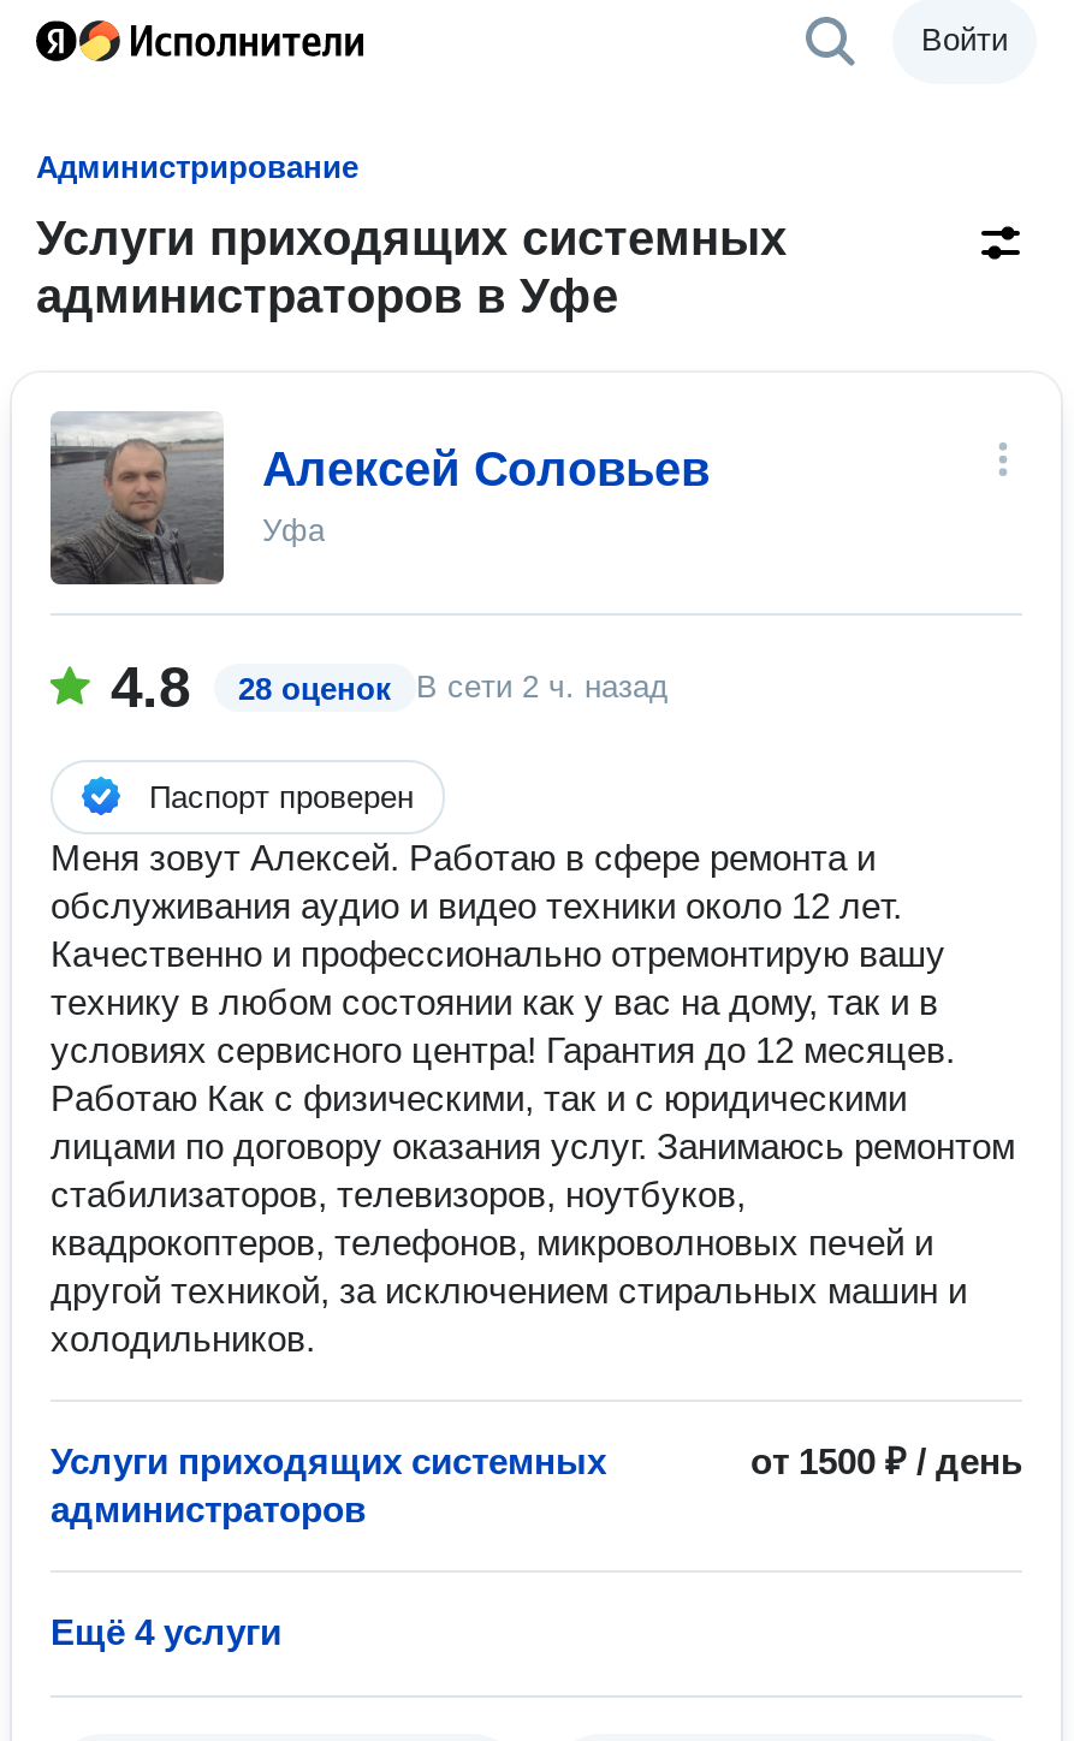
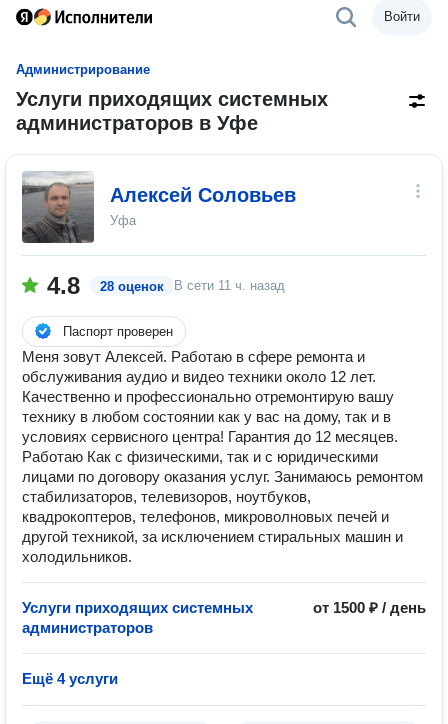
[111,654,669,719] 4.8 28 оценок В сети 2 ч. назад -> [47,272,285,299] 4.8 28 оценок В сети 11 ч. назад

